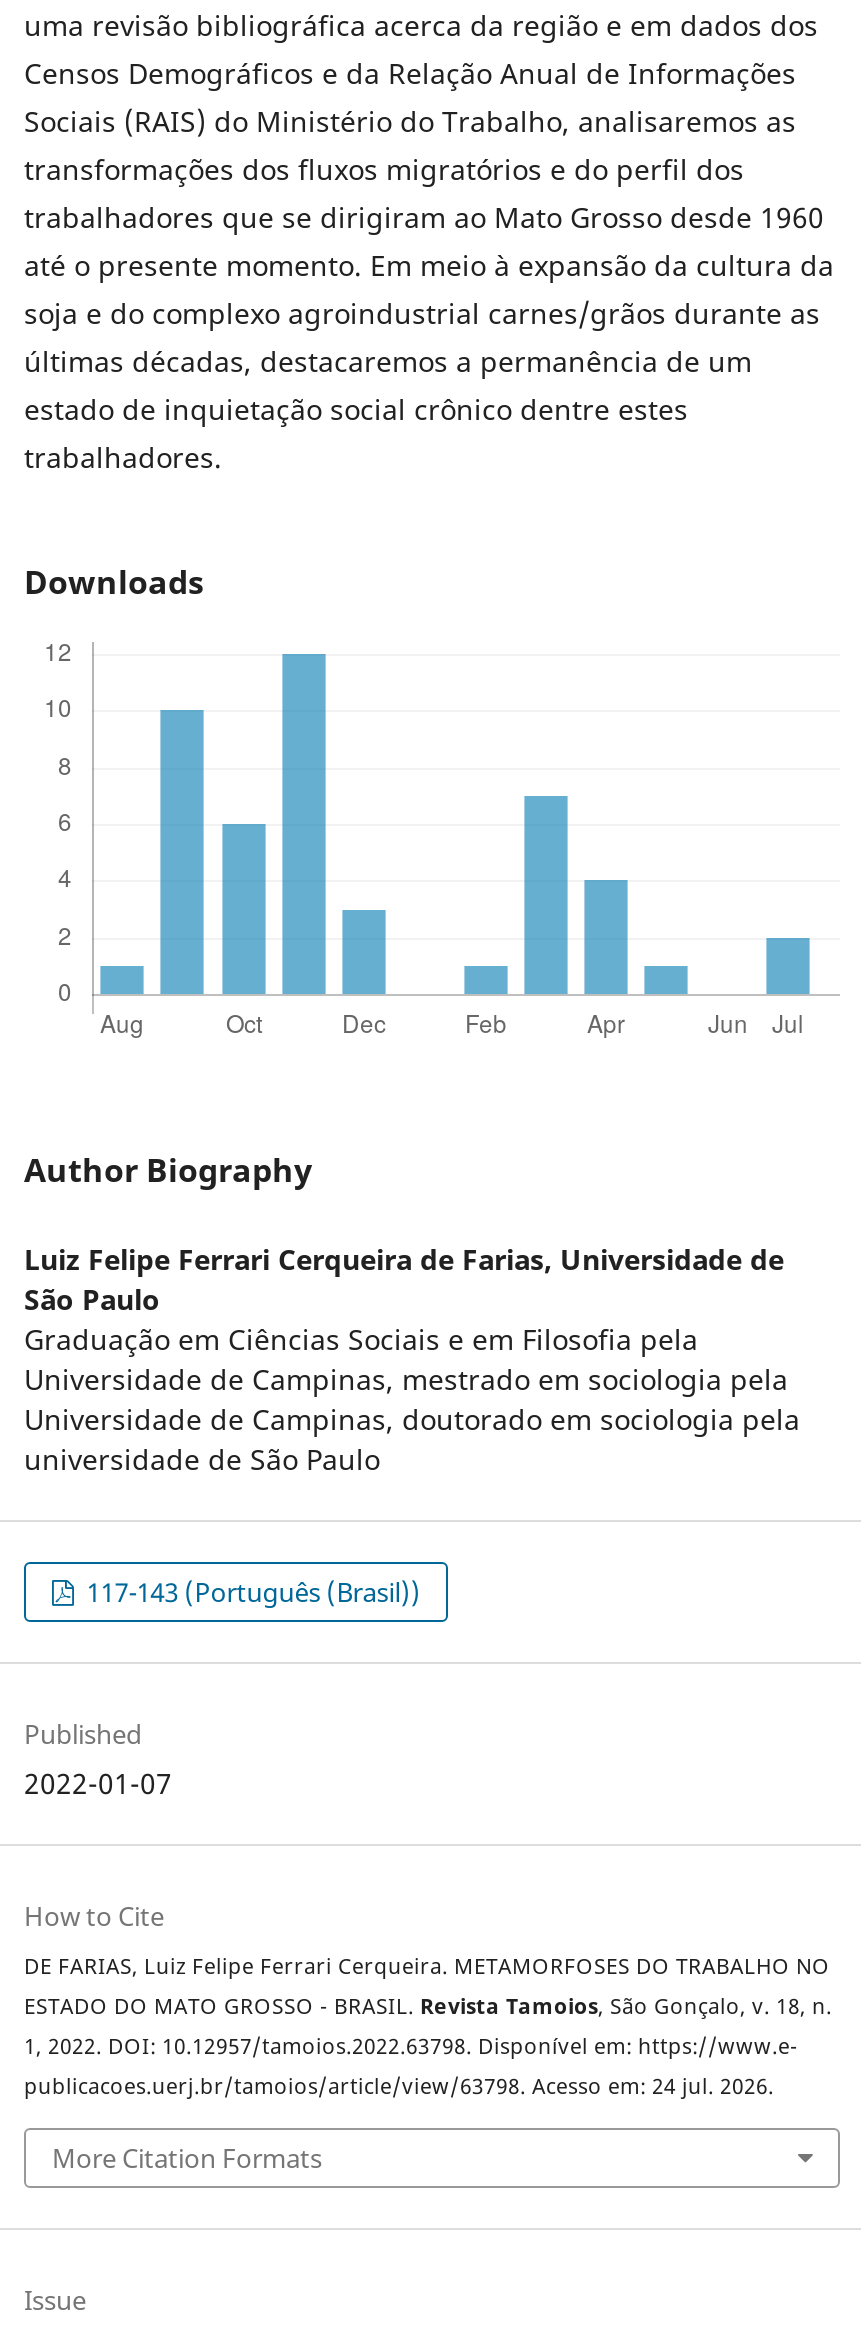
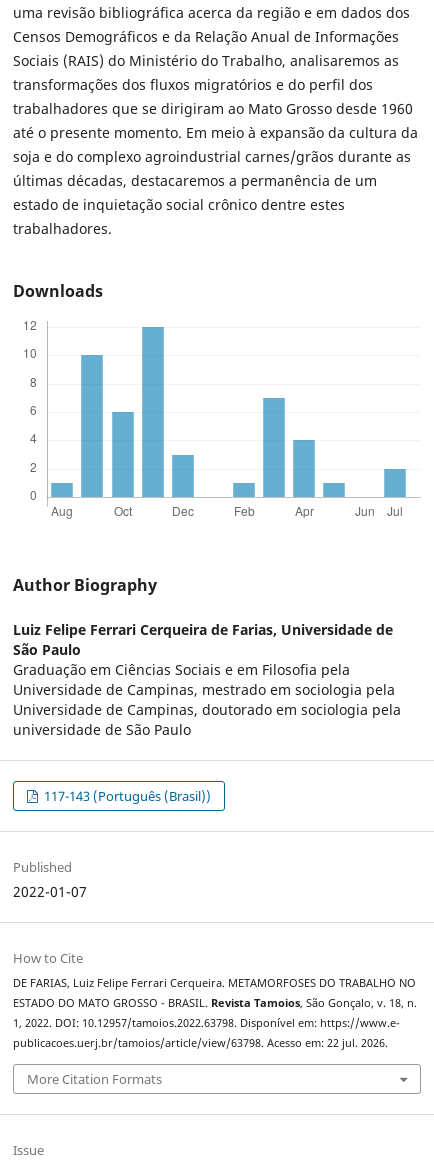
[24,2073,774,2101] publicacoes.uerj.br/tamoios/article/view/63798. Acesso em: 24 jul. 2026. -> [13,1036,388,1050] publicacoes.uerj.br/tamoios/article/view/63798. Acesso em: 22 jul. 2026.

